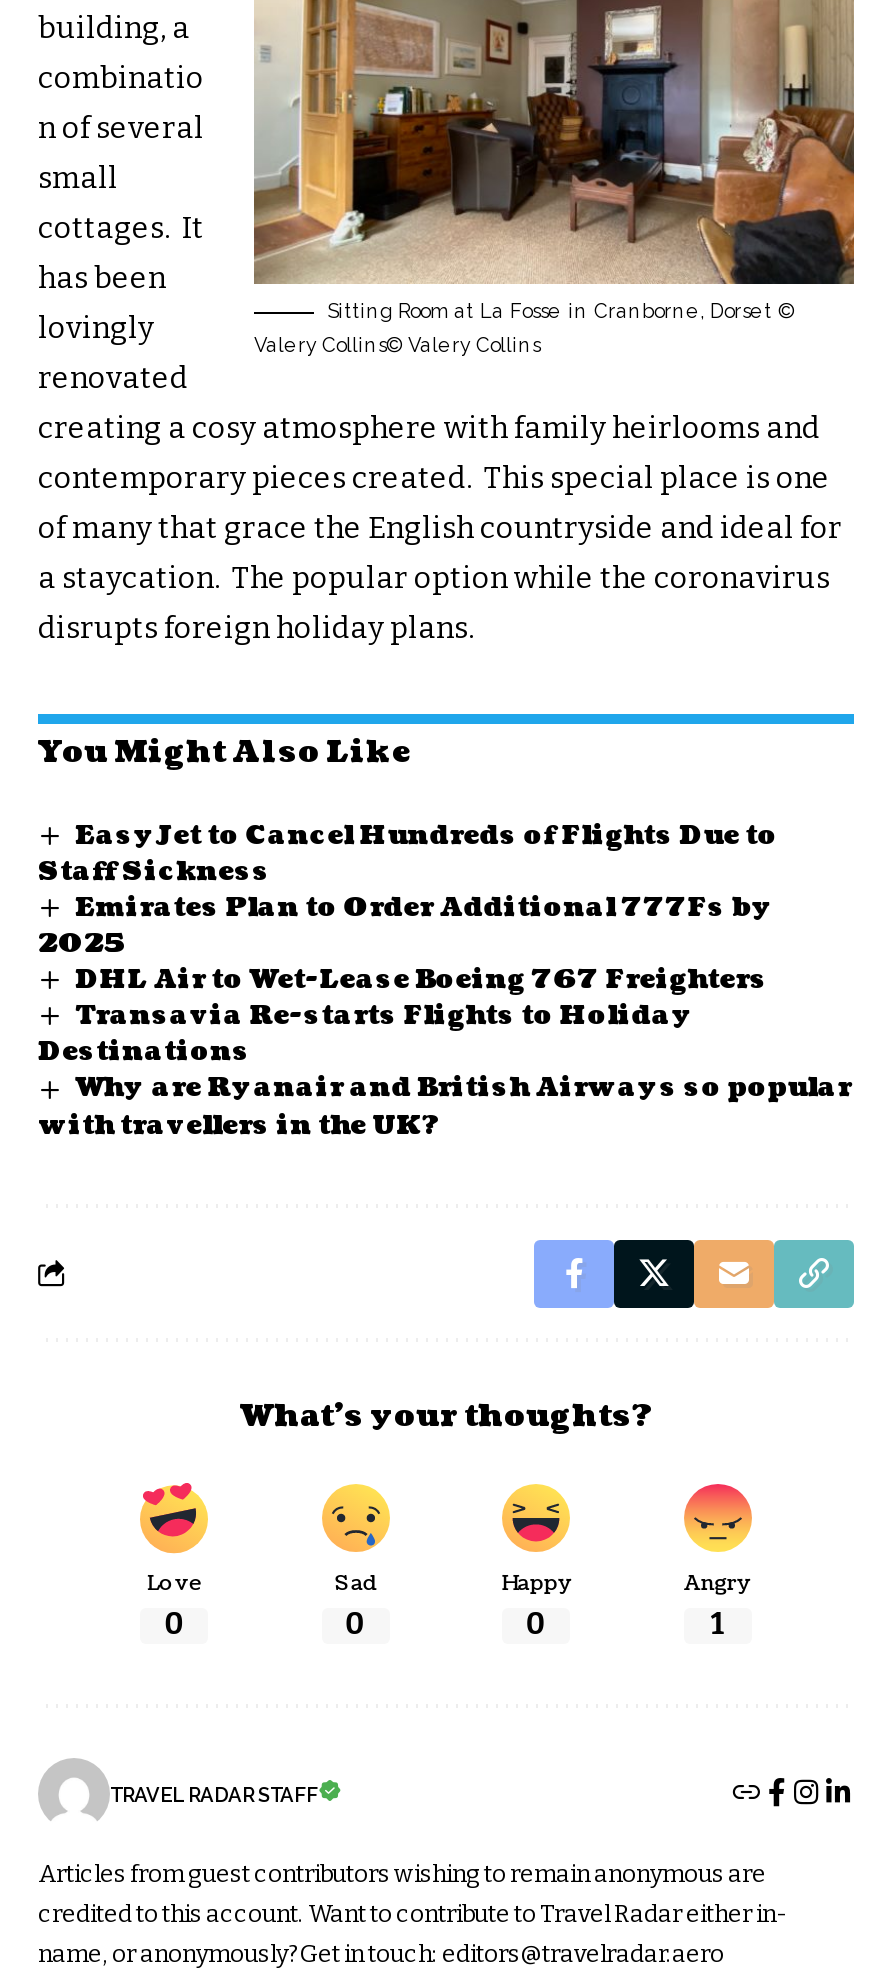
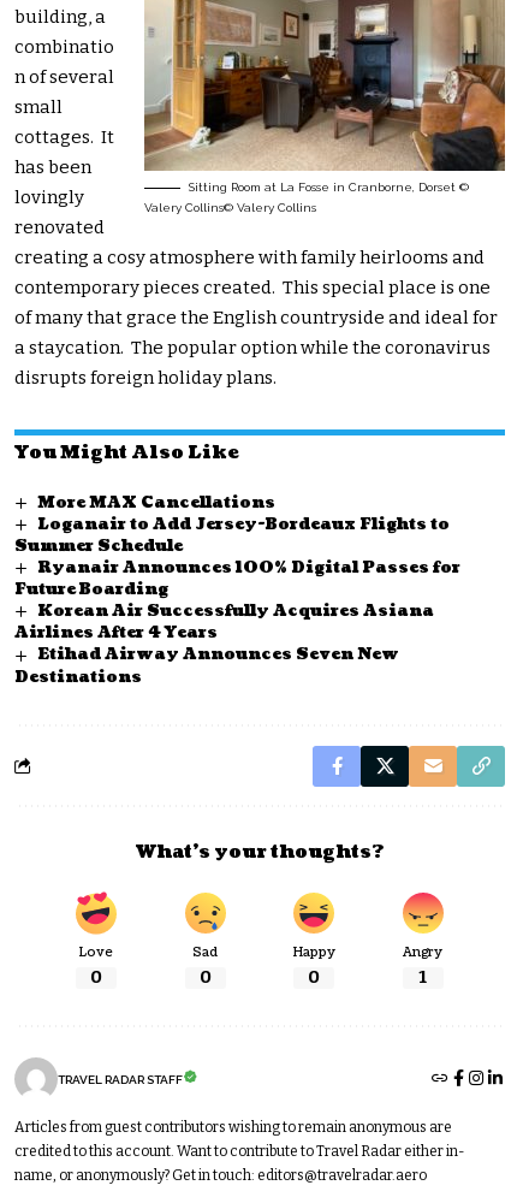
[38,818,777,1035] EasyJet to Cancel Hundreds of Flights Due to | Staff Sickness | Emirates Plan to Order Additional 777Fs by | 2025 | DHL Air to Wet-Lease Boeing 767 Freighters | Transavia Re-starts Flights to Holiday -> [14,492,460,666] More MAX Cancellations | Loganair to Add Jersey-Bordeaux Flights to | Summer Schedule | Ryanair Announces 100% Digital Passes for | Future Boarding | Korean Air Successfully Acquires Asiana | Airlines After 4 Years | Etihad Airway Announces Seven New
moved [38,1035,250,1071] -> [14,666,142,688]: Destinations
[38,1071,851,1143] Why are Ryanair and British Airways so popular | with travellers in the UK? -> none

